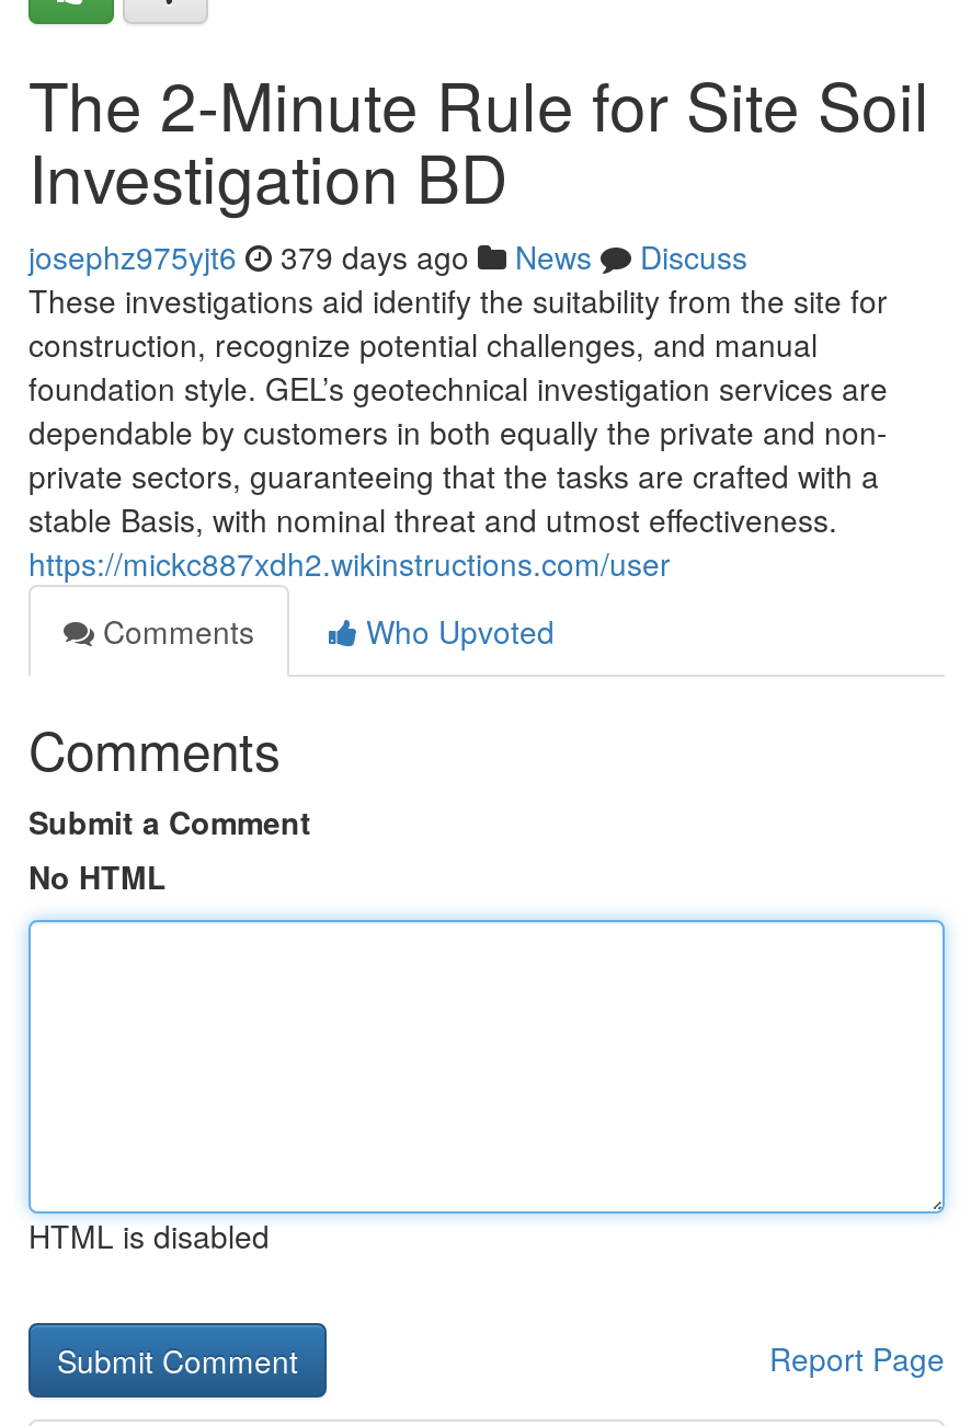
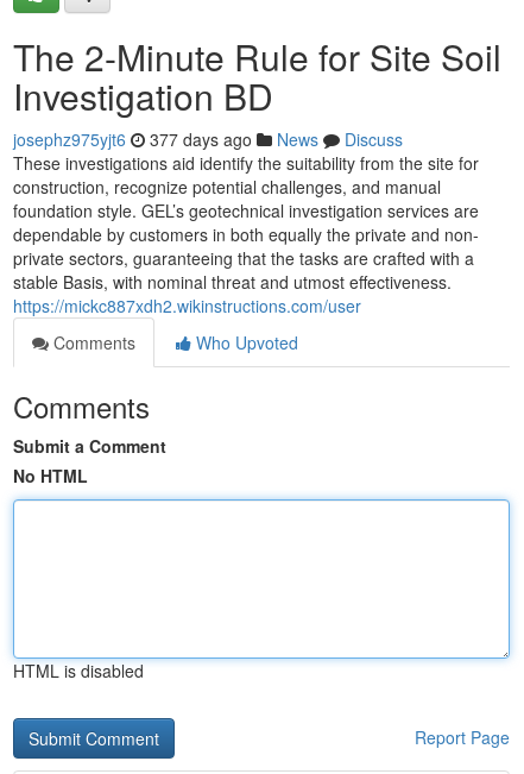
[28,234,747,278] josephz975yjt6 379 days ago News Discuss -> [13,127,403,151] josephz975yjt6 377 days ago News Discuss

